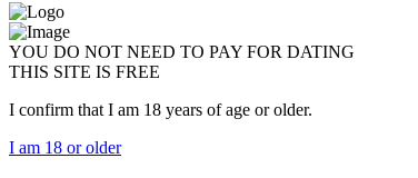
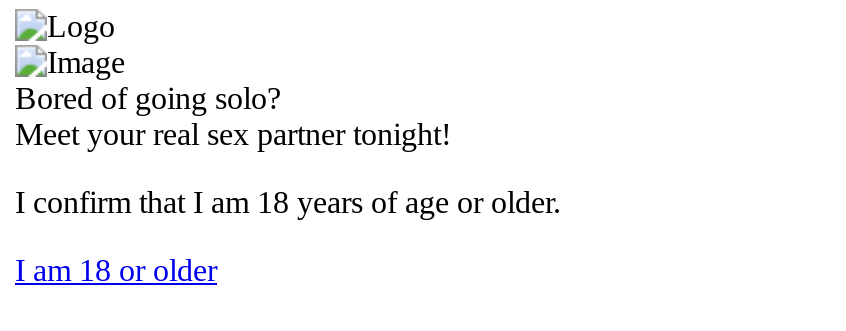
[9,42,355,81] YOU DO NOT NEED TO PAY FOR DATING | THIS SITE IS FREE -> [15,81,451,151] Bored of going solo? | Meet your real sex partner tonight!

